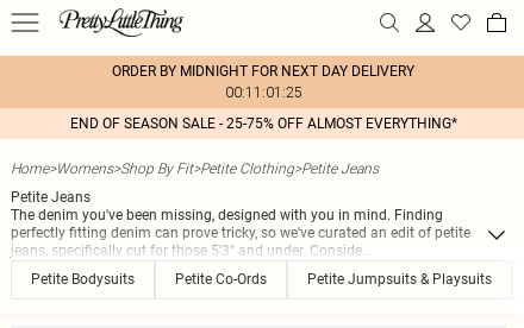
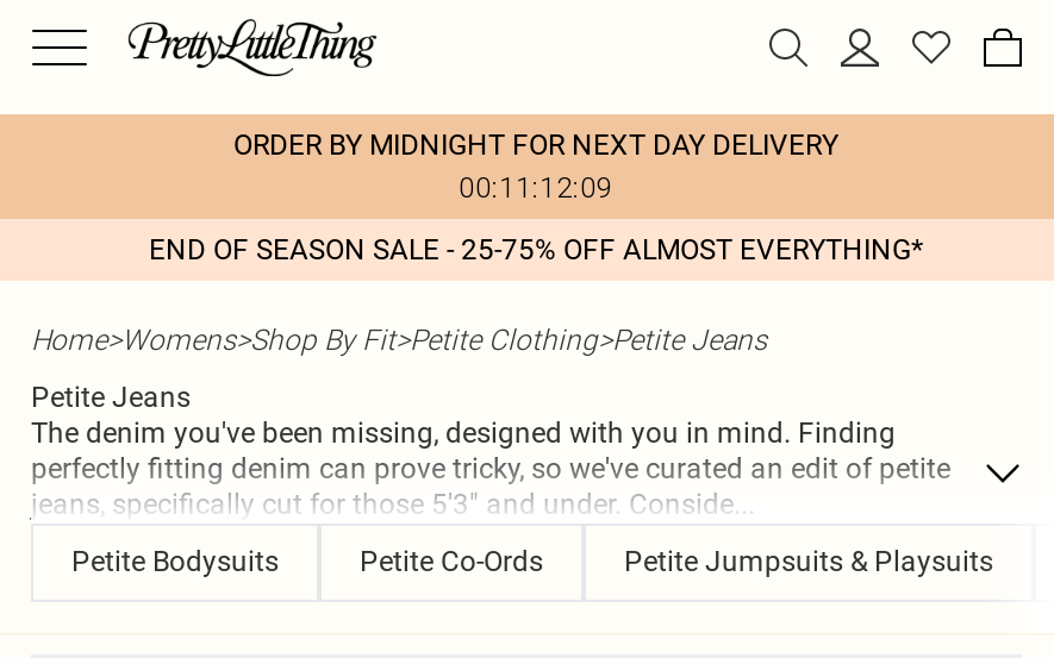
[224,83,302,101] 00:11:01:25 -> [459,169,613,205] 00:11:12:09

